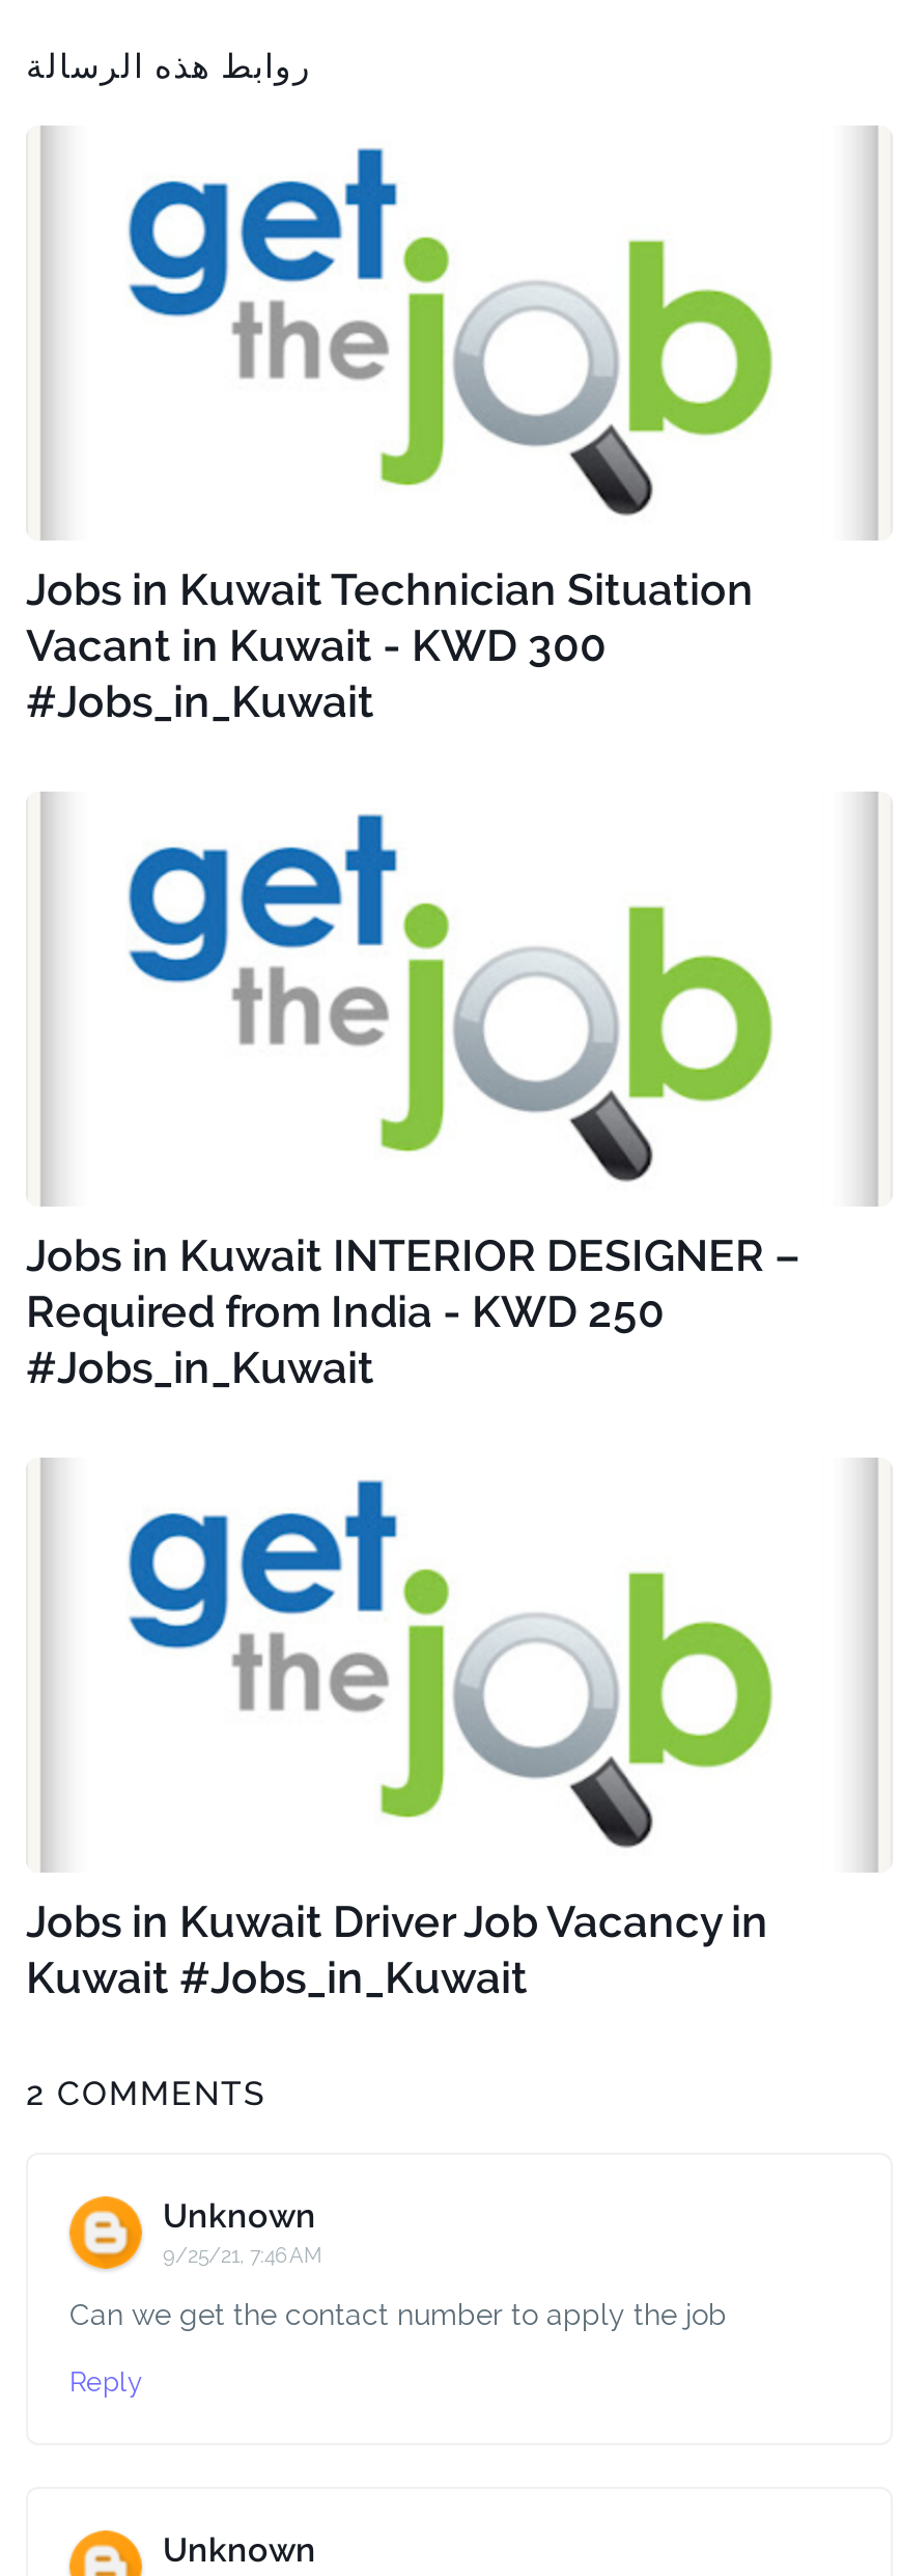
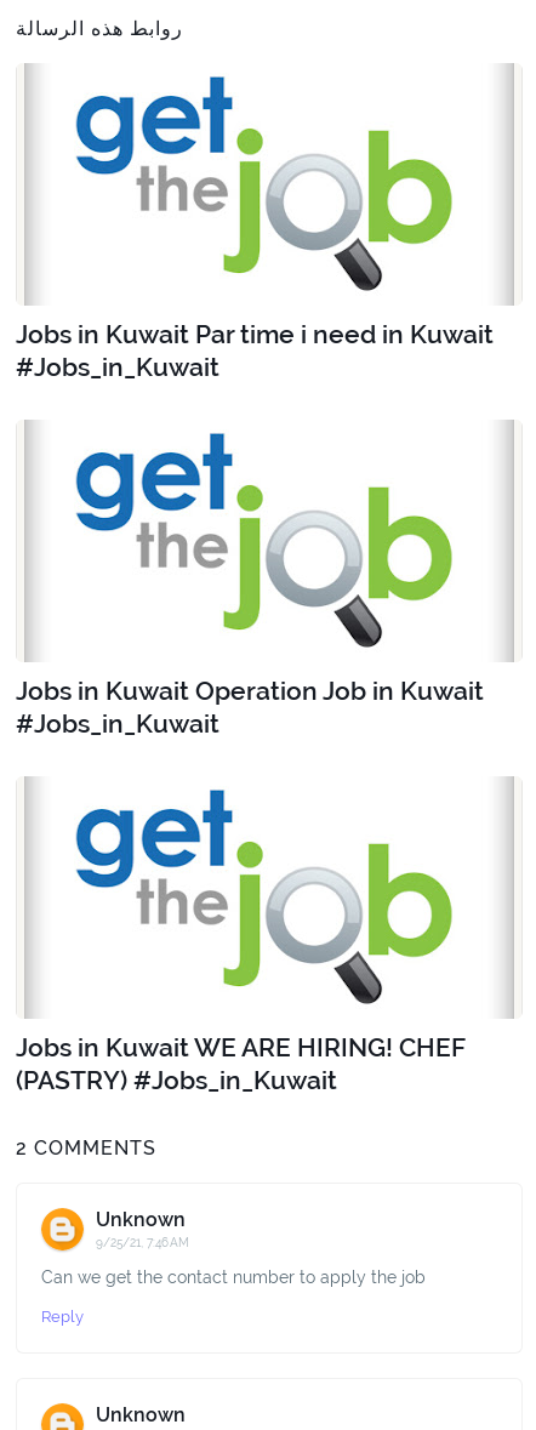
[26,564,754,672] Jobs in Kuwait Technician Situation | Vacant in Kuwait - KWD 300 -> [16,319,494,350] Jobs in Kuwait Par time i need in Kuwait
[26,1230,799,1338] Jobs in Kuwait INTERIOR DESIGNER – | Required from India - KWD 250 -> [16,676,484,706] Jobs in Kuwait Operation Job in Kuwait
[26,1896,768,1948] Jobs in Kuwait Driver Job Vacancy in -> [16,1033,466,1063] Jobs in Kuwait WE ARE HIRING! CHEF
[26,1952,528,2004] Kuwait #Jobs_in_Kuwait -> [16,1065,337,1096] (PASTRY) #Jobs_in_Kuwait

